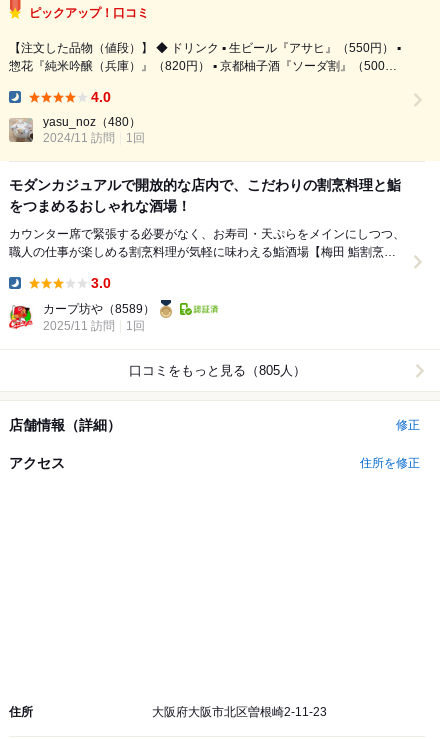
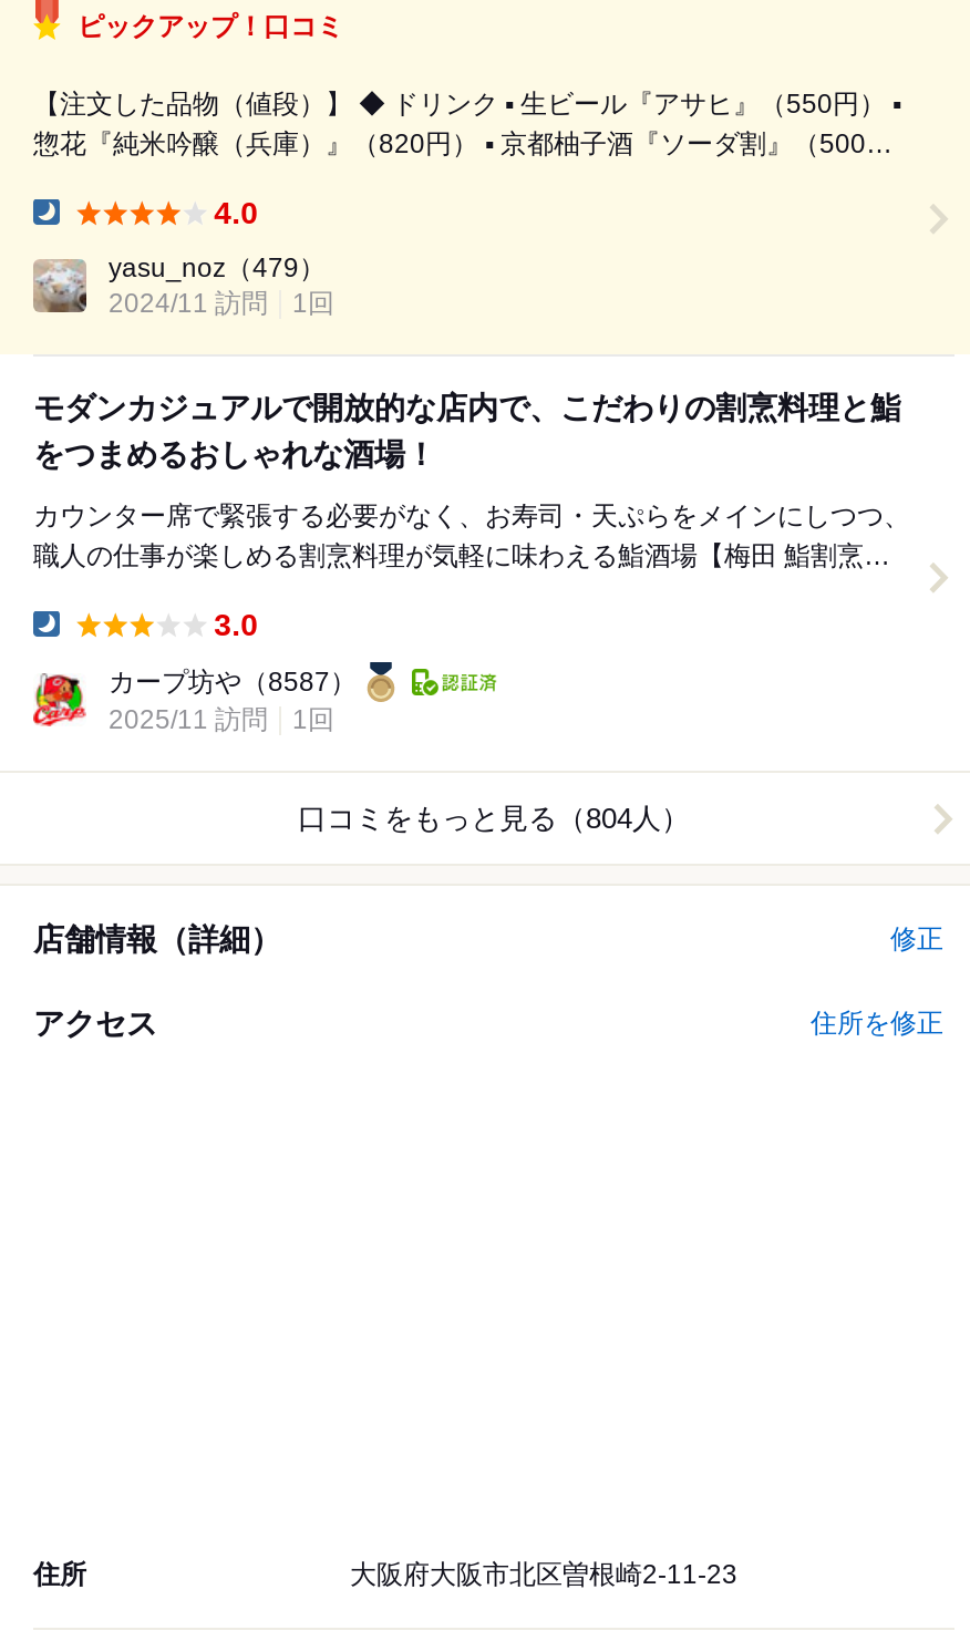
[43,115,141,129] yasu_noz（480） -> [109,253,326,284] yasu_noz（479）
[43,302,155,316] カープ坊や（8589） -> [109,667,357,698] カープ坊や（8587）
[128,363,305,378] 口コミをもっと見る（805人） -> [298,802,690,835] 口コミをもっと見る（804人）

